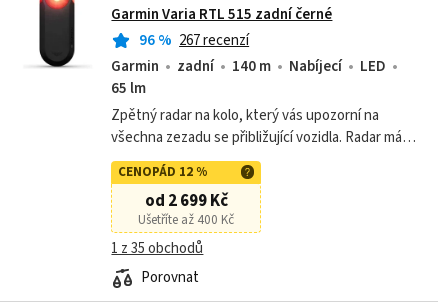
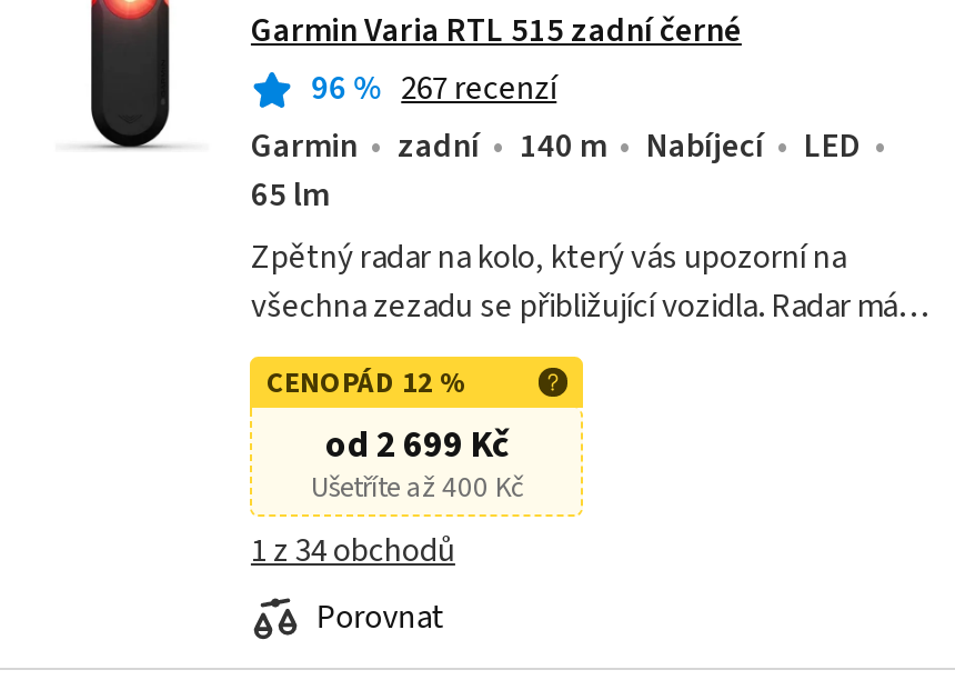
[111,238,203,259] 1 z 35 obchodů -> [251,528,455,575] 1 z 34 obchodů

